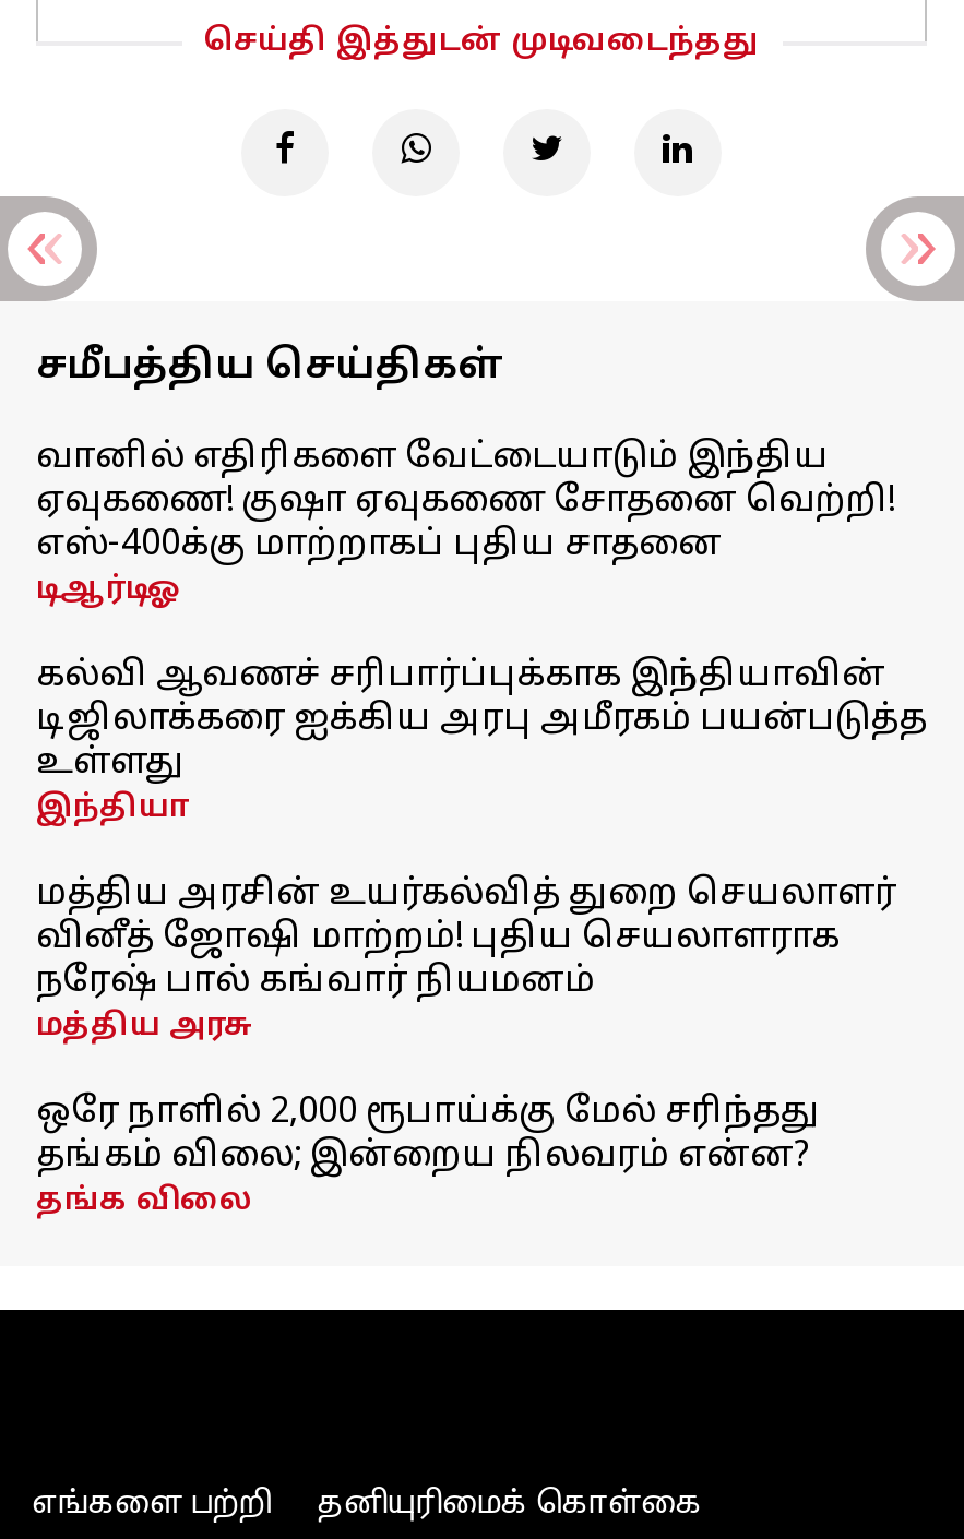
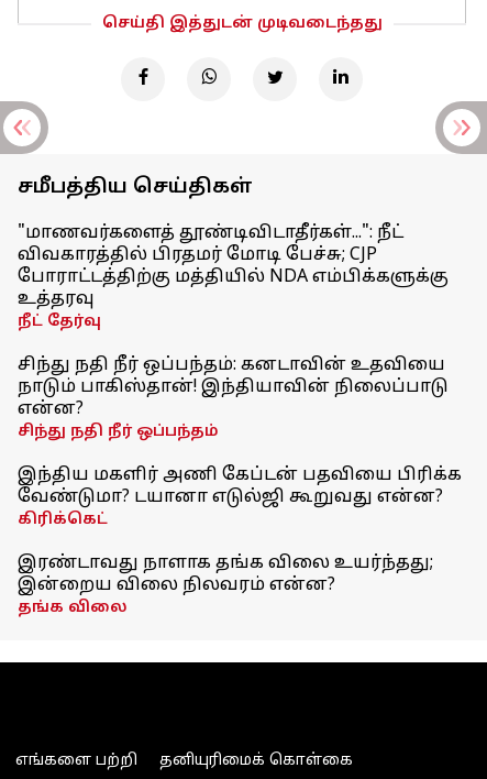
[36,437,894,609] வானில் எதிரிகளை வேட்டையாடும் இந்திய | ஏவுகணை! குஷா ஏவுகணை சோதனை வெற்றி! | எஸ்-400க்கு மாற்றாகப் புதிய சாதனை | டிஆர்டிஓ -> [18,222,449,331] "மாணவர்களைத் தூண்டிவிடாதீர்கள்...": நீட் | விவகாரத்தில் பிரதமர் மோடி பேச்சு; CJP | போராட்டத்திற்கு மத்தியில் NDA எம்பிக்களுக்கு | உத்தரவு | நீட் தேர்வு
[36,655,927,827] கல்வி ஆவணச் சரிபார்ப்புக்காக இந்தியாவின் | டிஜிலாக்கரை ஐக்கிய அரபு அமீரகம் பயன்படுத்த | உள்ளது | இந்தியா -> [18,354,449,441] சிந்து நதி நீர் ஒப்பந்தம்: கனடாவின் உதவியை | நாடும் பாகிஸ்தான்! இந்தியாவின் நிலைப்பாடு | என்ன? | சிந்து நதி நீர் ஒப்பந்தம்
[36,873,896,1046] மத்திய அரசின் உயர்கல்வித் துறை செயலாளர் | வினீத் ஜோஷி மாற்றம்! புதிய செயலாளராக | நரேஷ் பால் கங்வார் நியமனம் | மத்திய அரசு -> [18,464,462,529] இந்திய மகளிர் அணி கேப்டன் பதவியை பிரிக்க | வேண்டுமா? டயானா எடுல்ஜி கூறுவது என்ன? | கிரிக்கெட்
[36,1091,820,1179] ஒரே நாளில் 2,000 ரூபாய்க்கு மேல் சரிந்தது | தங்கம் விலை; இன்றைய நிலவரம் என்ன? -> [18,552,433,596] இரண்டாவது நாளாக தங்க விலை உயர்ந்தது; | இன்றைய விலை நிலவரம் என்ன?

